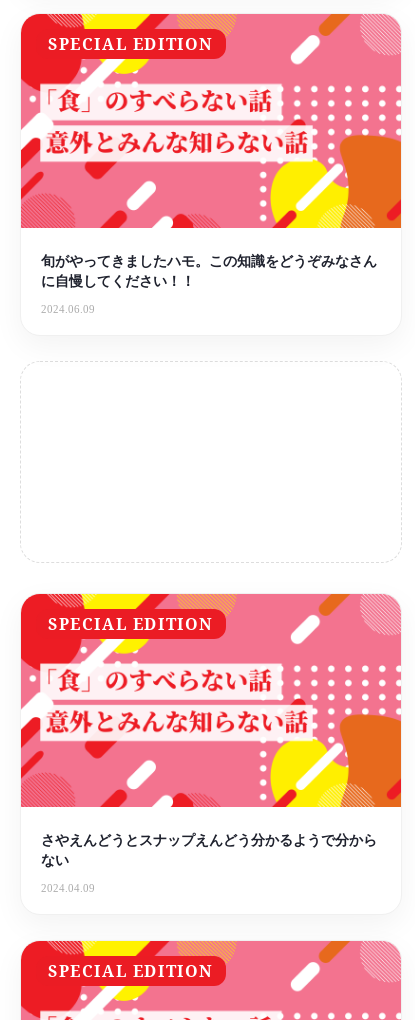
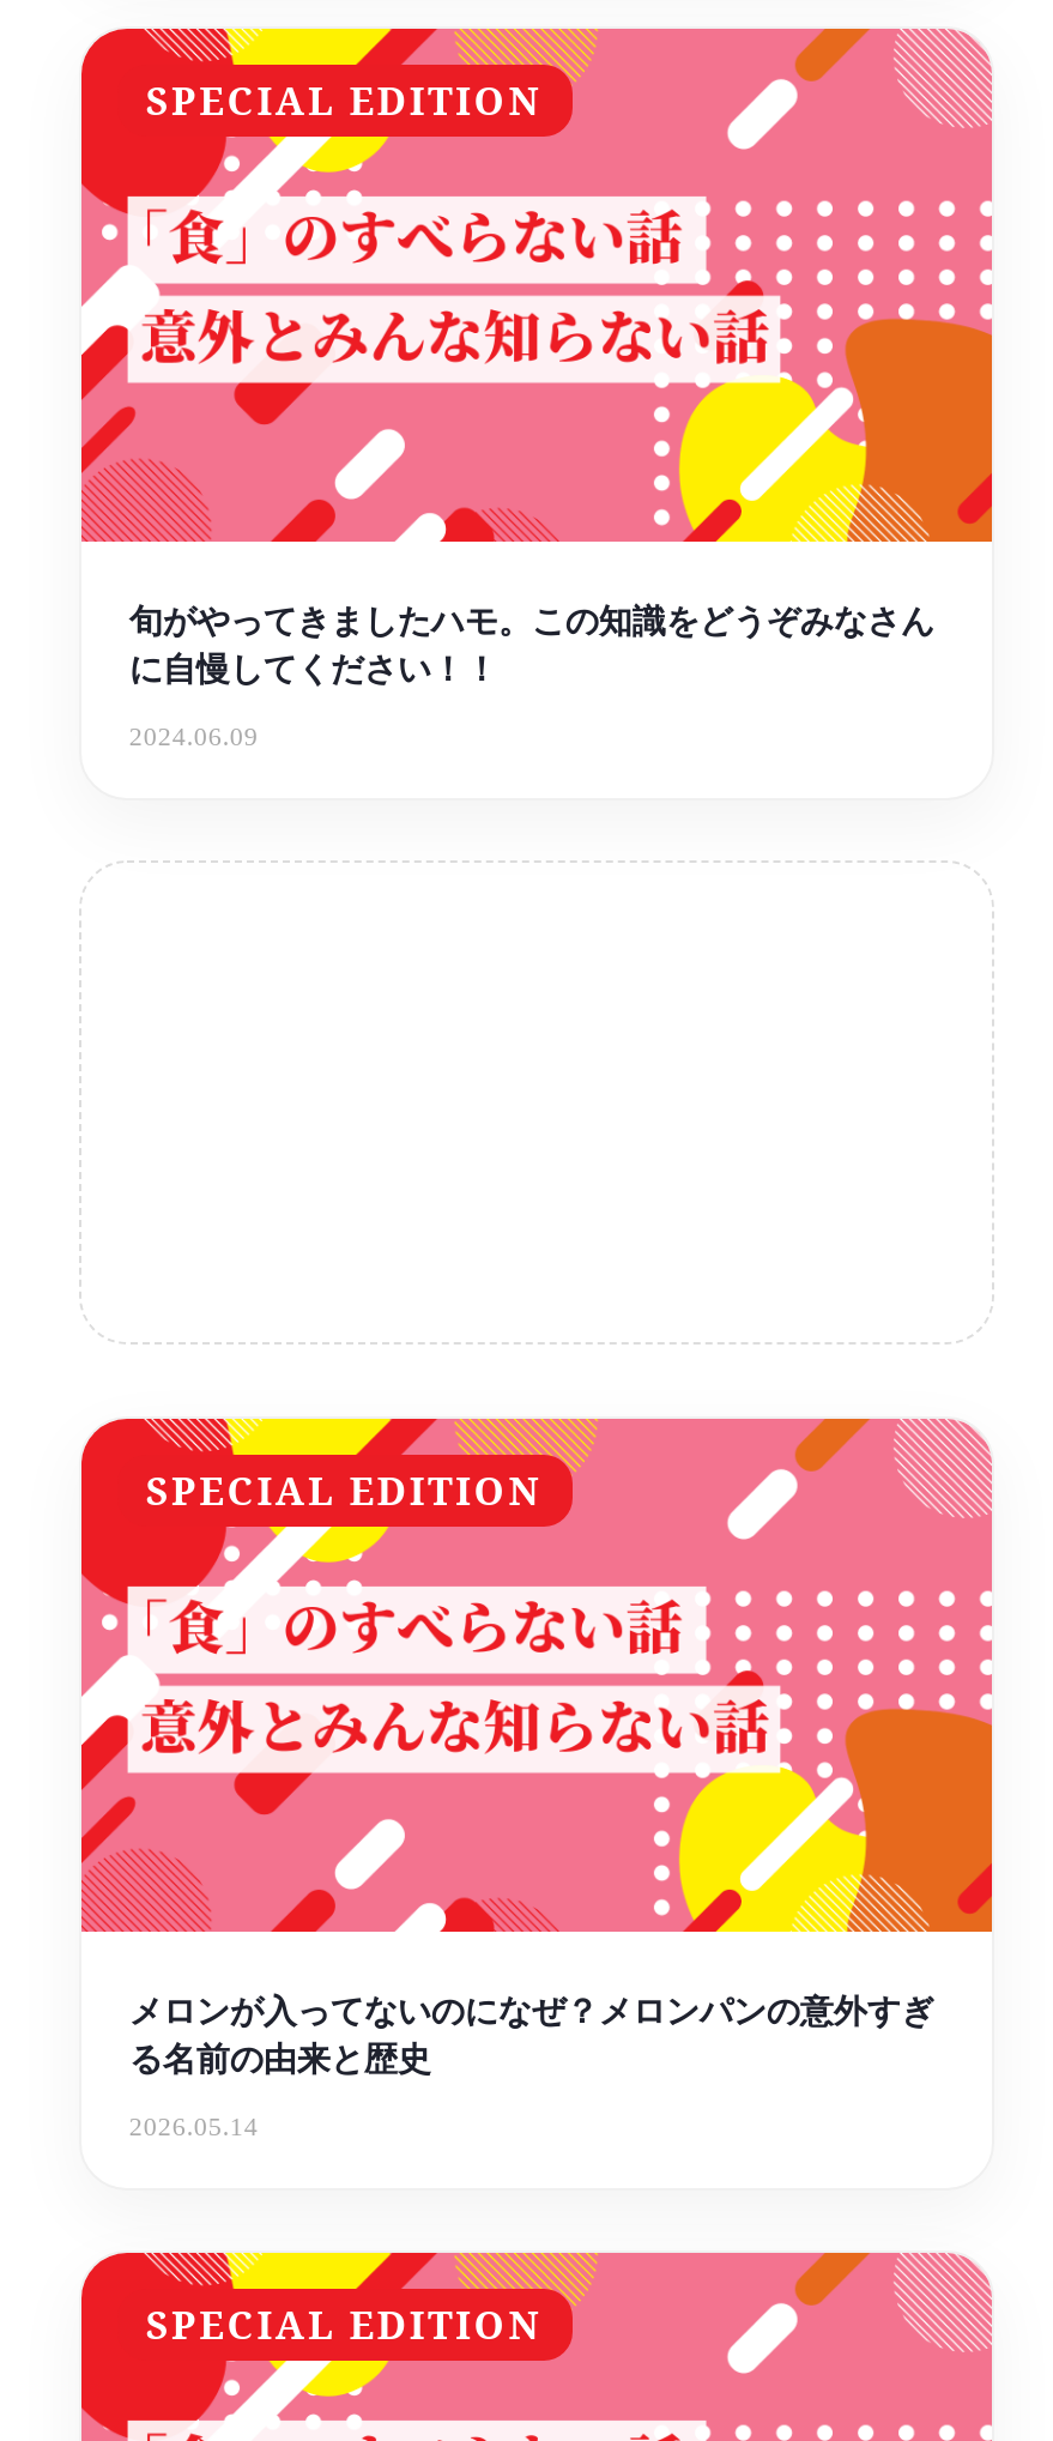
[41,830,377,869] さやえんどうとスナップえんどう分かるようで分から | ない -> [129,1987,934,2080] メロンが入ってないのになぜ？メロンパンの意外すぎ | る名前の由来と歴史
[41,882,95,894] 2024.04.09 -> [129,2111,259,2140] 2026.05.14

